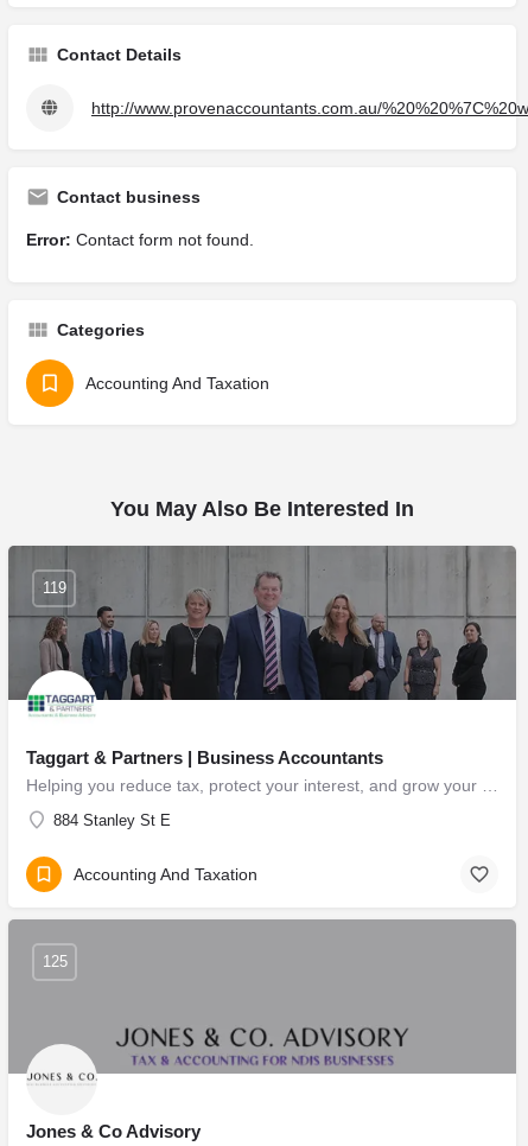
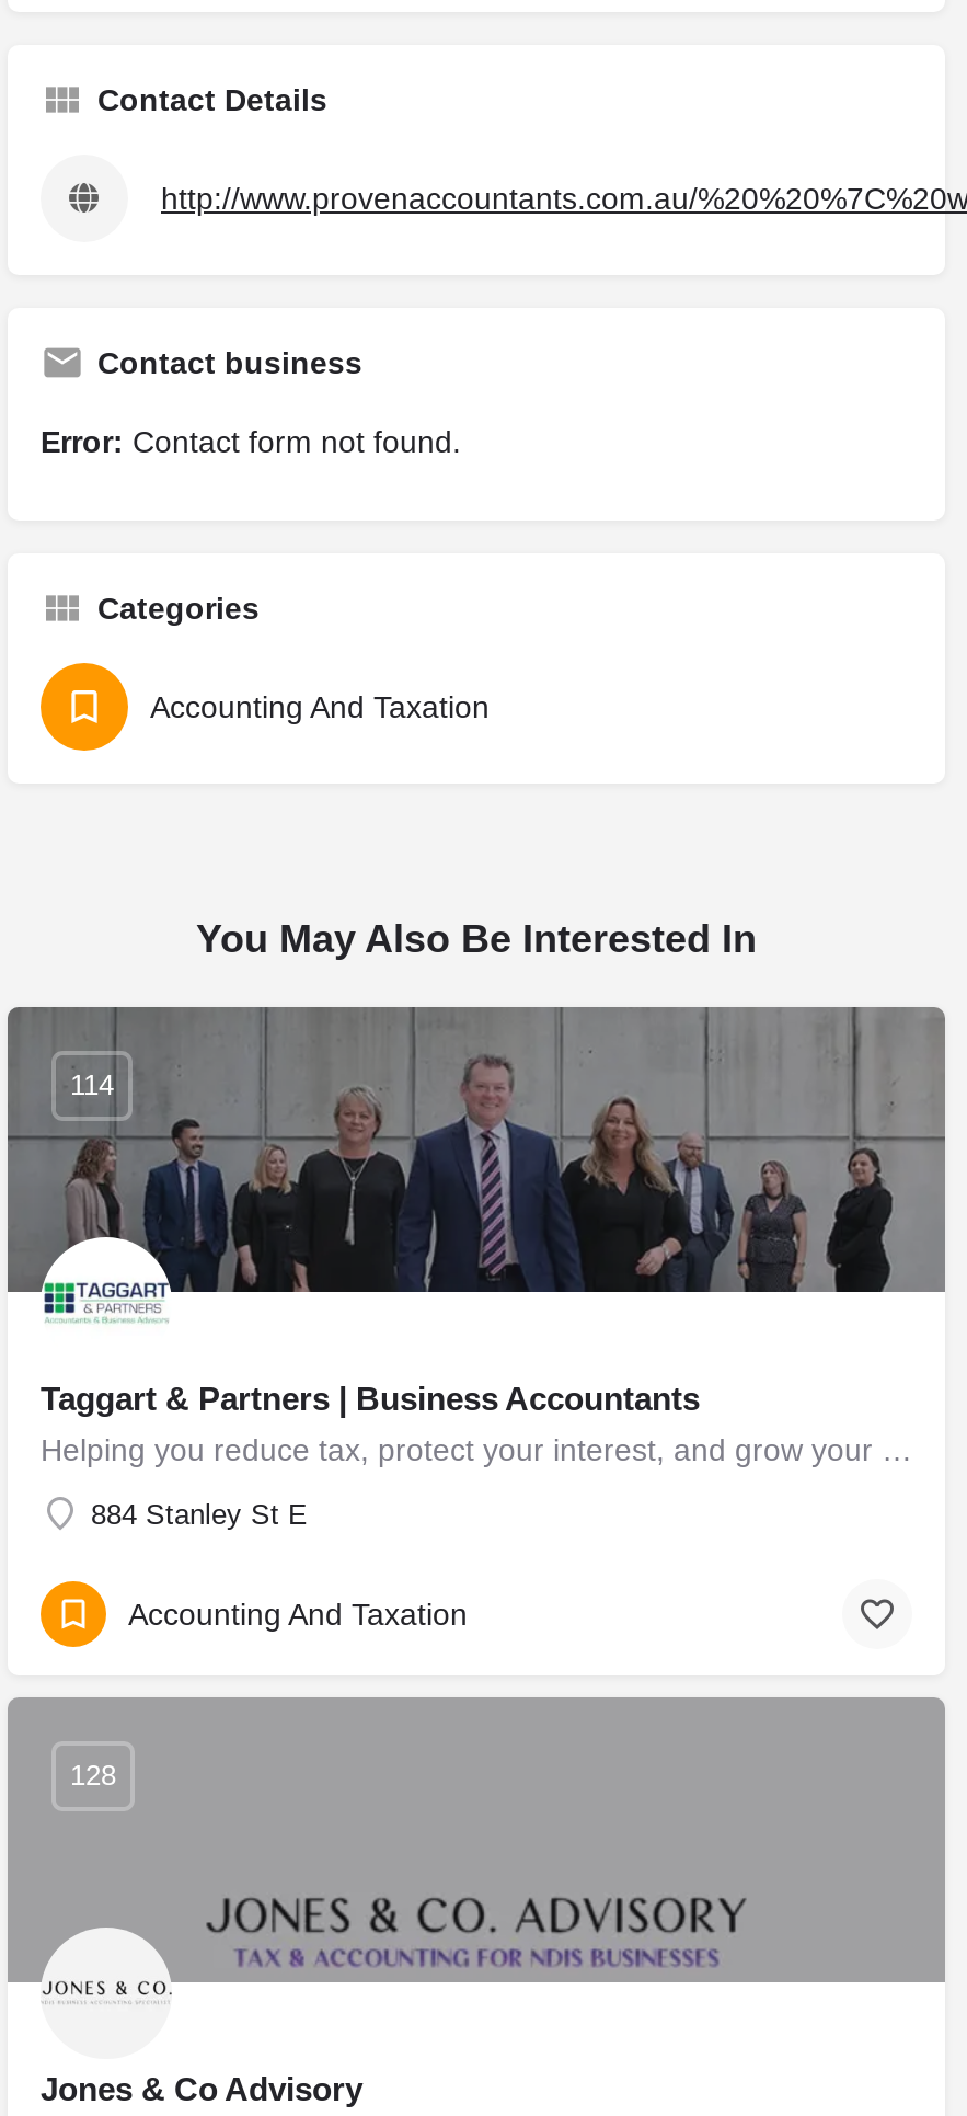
[42,579,66,597] 119 -> [70,1069,114,1102] 114
[42,953,67,971] 125 -> [70,1760,116,1793] 128

